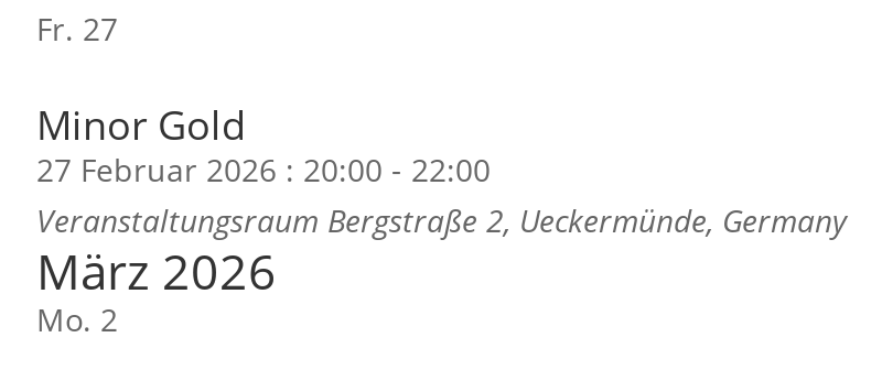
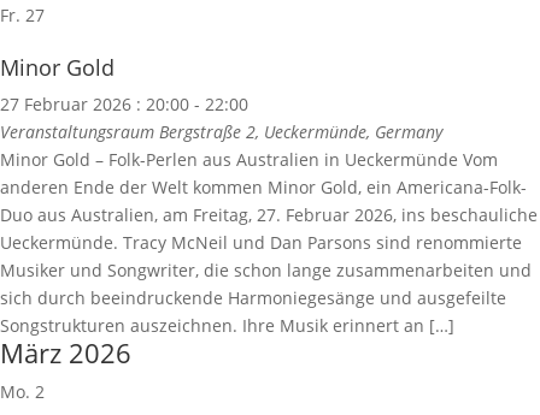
none -> [0,148,538,337] Minor Gold – Folk-Perlen aus Australien in Ueckermünde Vom | anderen Ende der Welt kommen Minor Gold, ein Americana-Folk- | Duo aus Australien, am Freitag, 27. Februar 2026, ins beschauliche | Ueckermünde. Tracy McNeil und Dan Parsons sind renommierte | Musiker und Songwriter, die schon lange zusammenarbeiten und | sich durch beeindruckende Harmoniegesänge und ausgefeilte | Songstrukturen auszeichnen. Ihre Musik erinnert an […]

